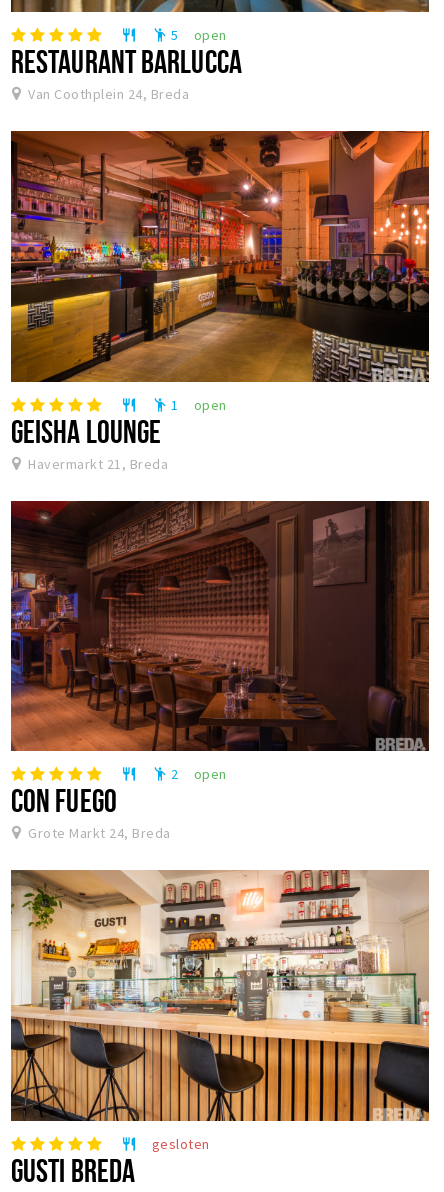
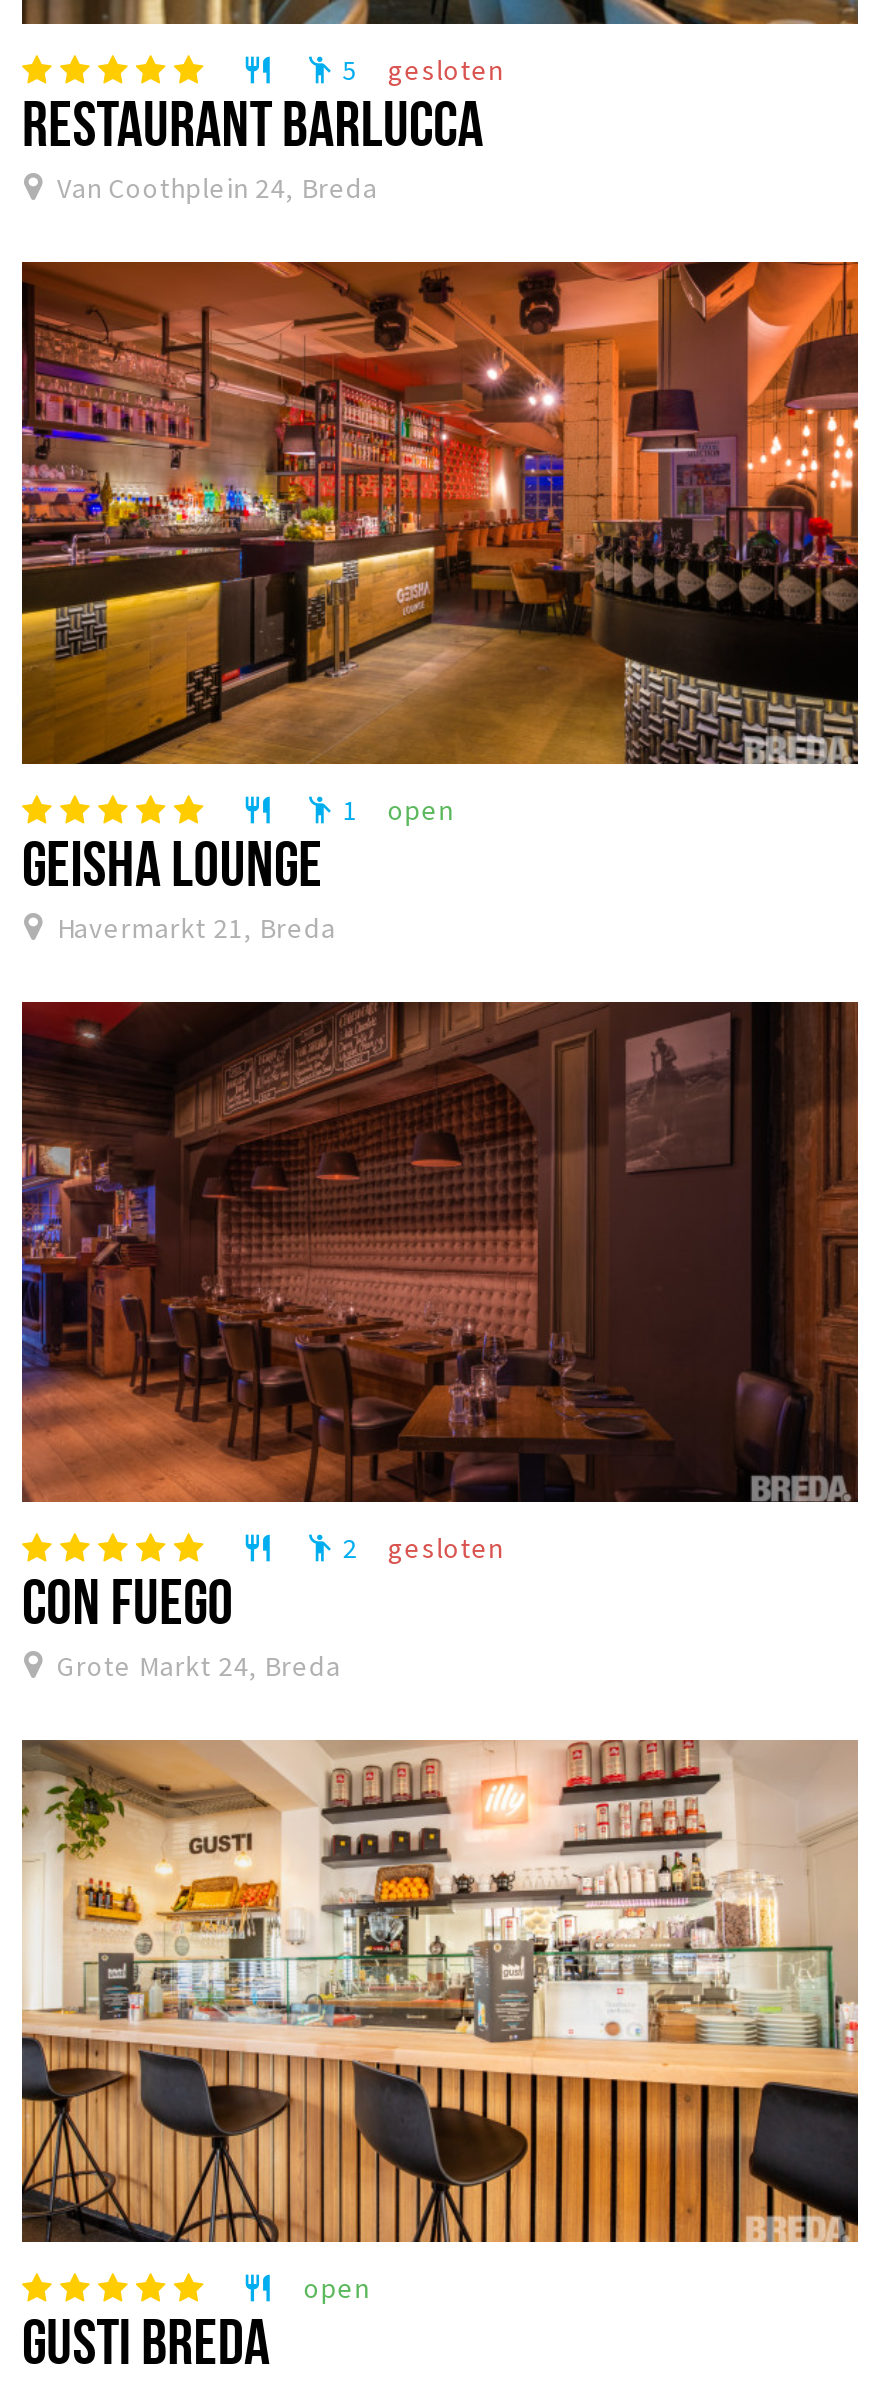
[194,26,227,44] open -> [388,52,503,88] gesloten
[194,765,227,783] open -> [388,1531,503,1567] gesloten
[152,1135,210,1153] gesloten -> [304,2270,370,2306] open

